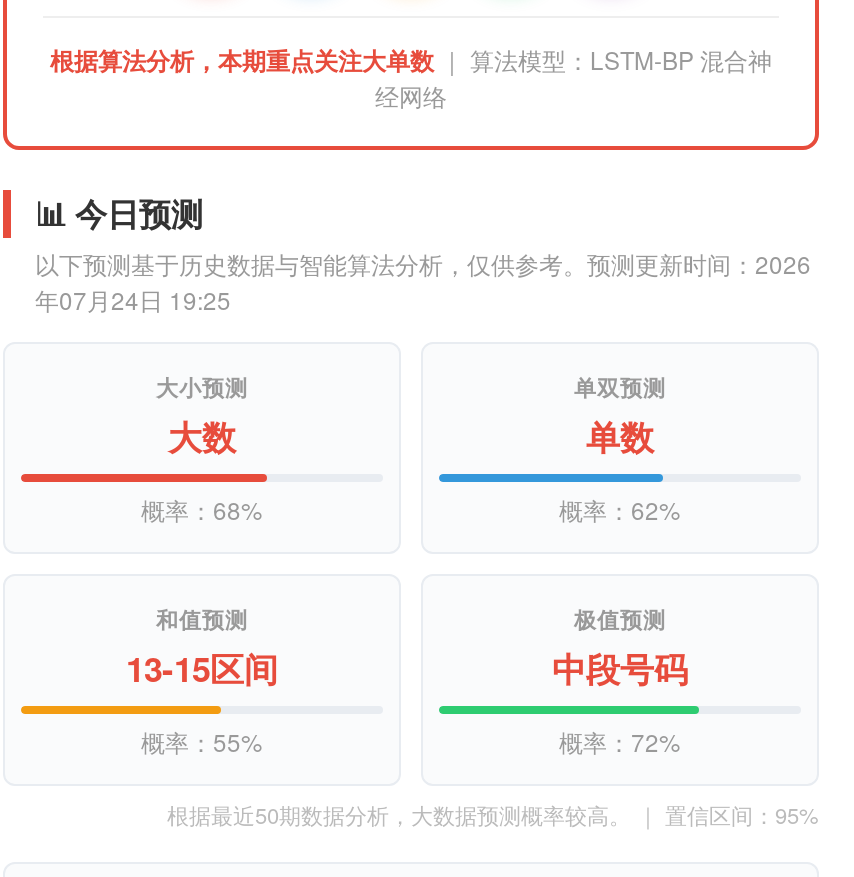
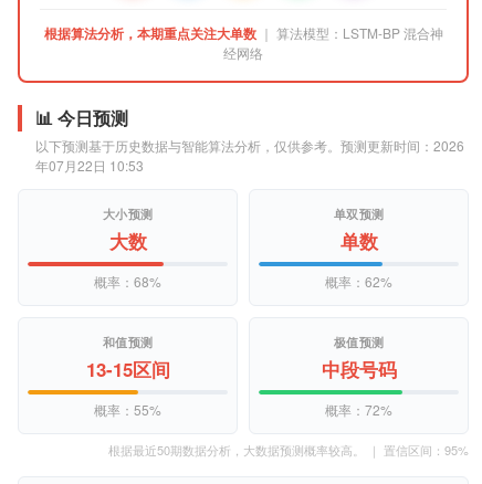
[35,282,231,316] 年07月24日 19:25 -> [35,156,144,175] 年07月22日 10:53

